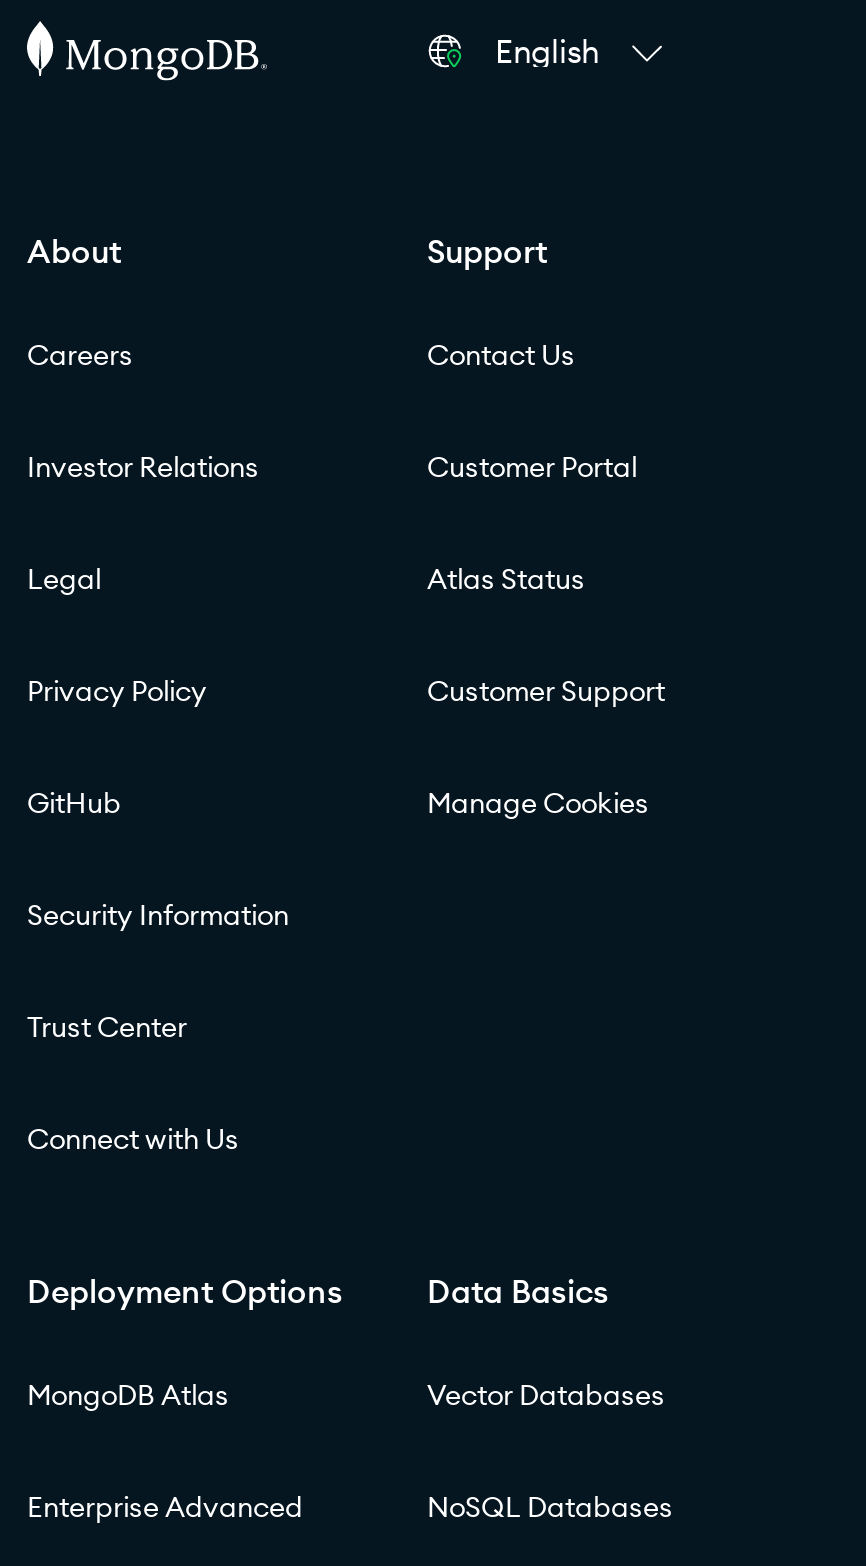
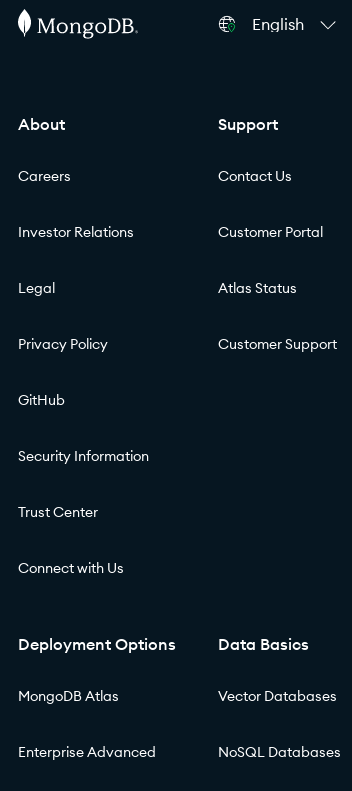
[427,785,649,821] Manage Cookies -> none

